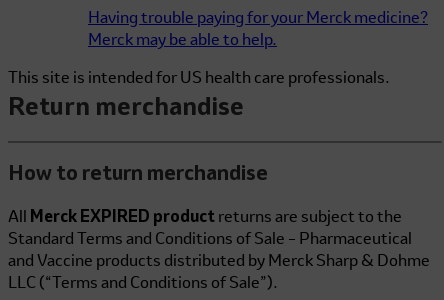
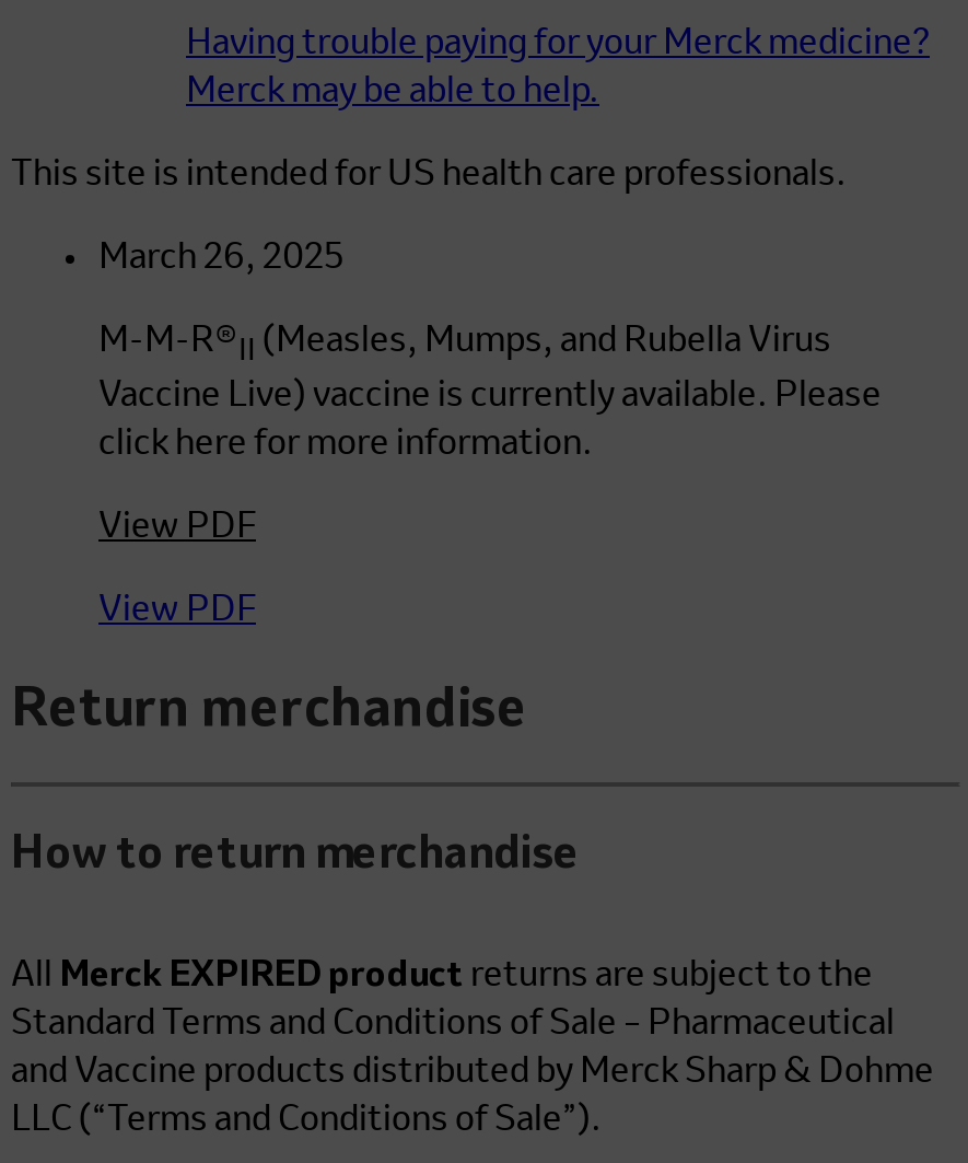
none -> [98,241,882,629] March 26, 2025 | M-M-R®II (Measles, Mumps, and Rubella Virus | Vaccine Live) vaccine is currently available. Please | click here for more information. | View PDF | View PDF

